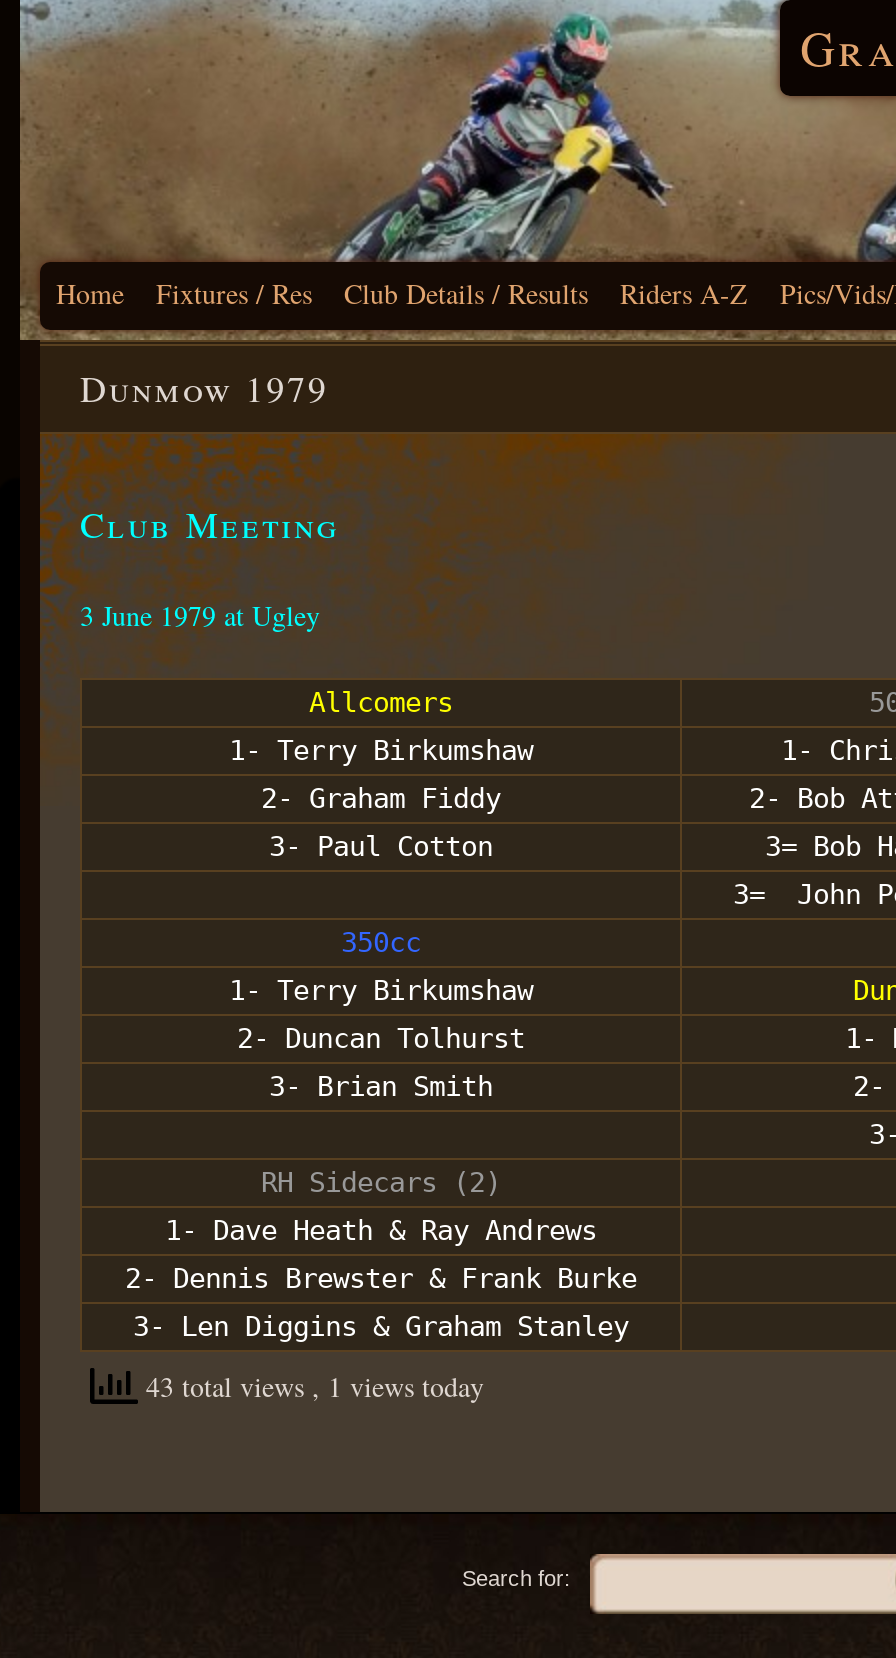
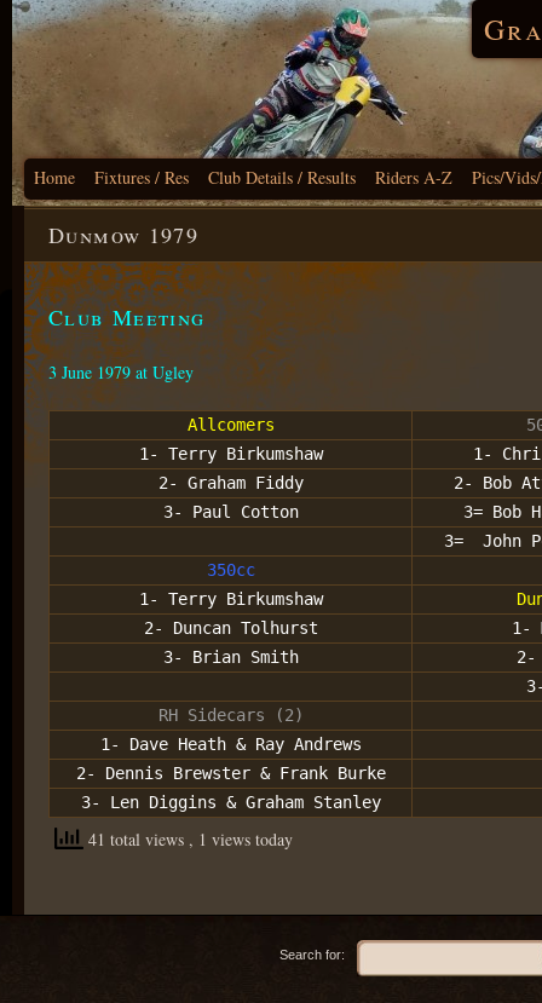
[138,1368,484,1406] 43 total views, 1 views today -> [83,828,293,851] 41 total views, 1 views today

